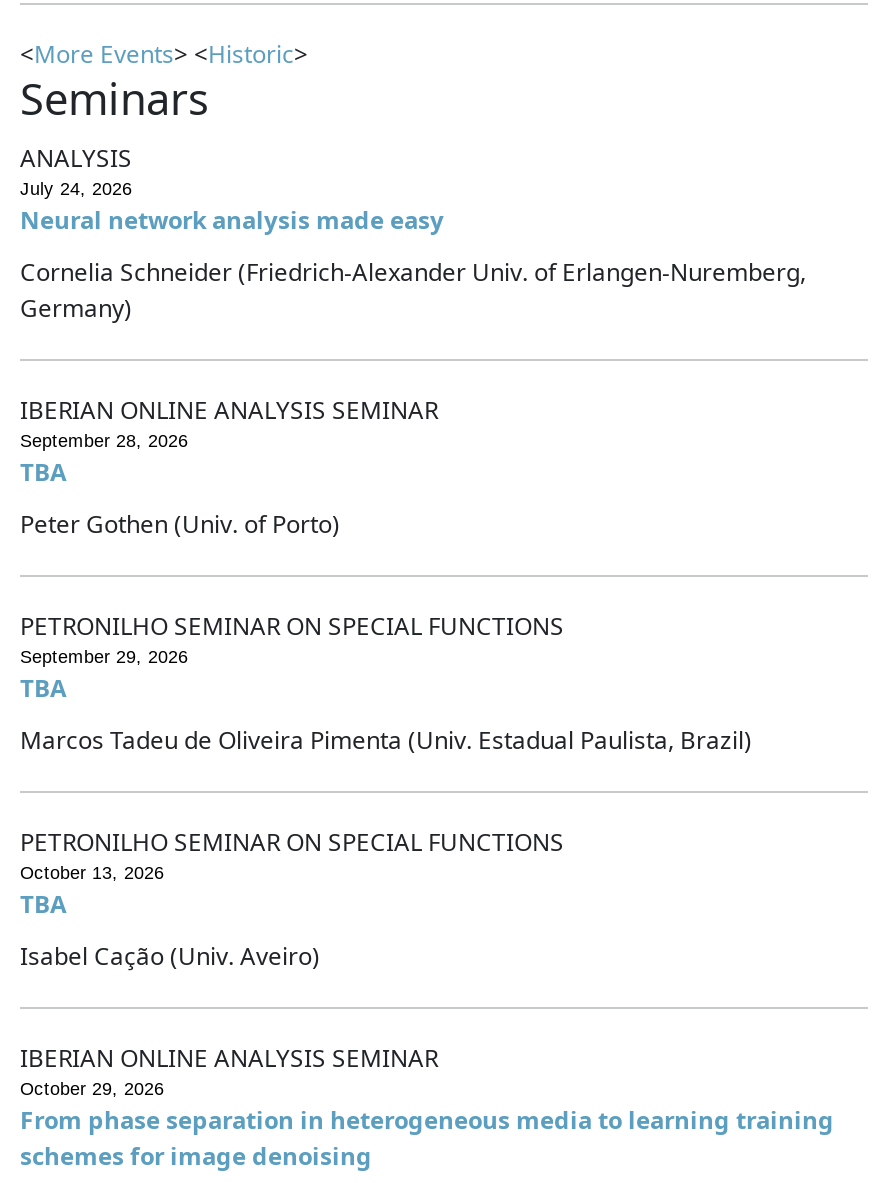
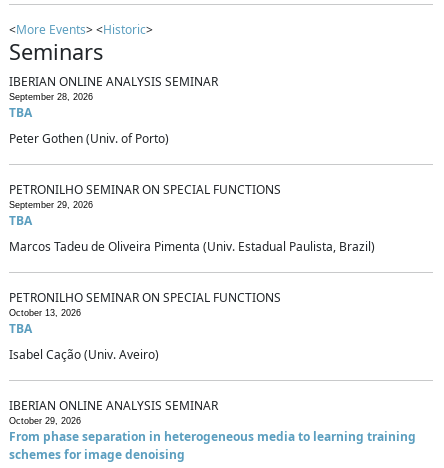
[20,142,806,326] ANALYSIS | July 24, 2026 | Neural network analysis made easy | Cornelia Schneider (Friedrich-Alexander Univ. of Erlangen-Nuremberg, | Germany) -> none

